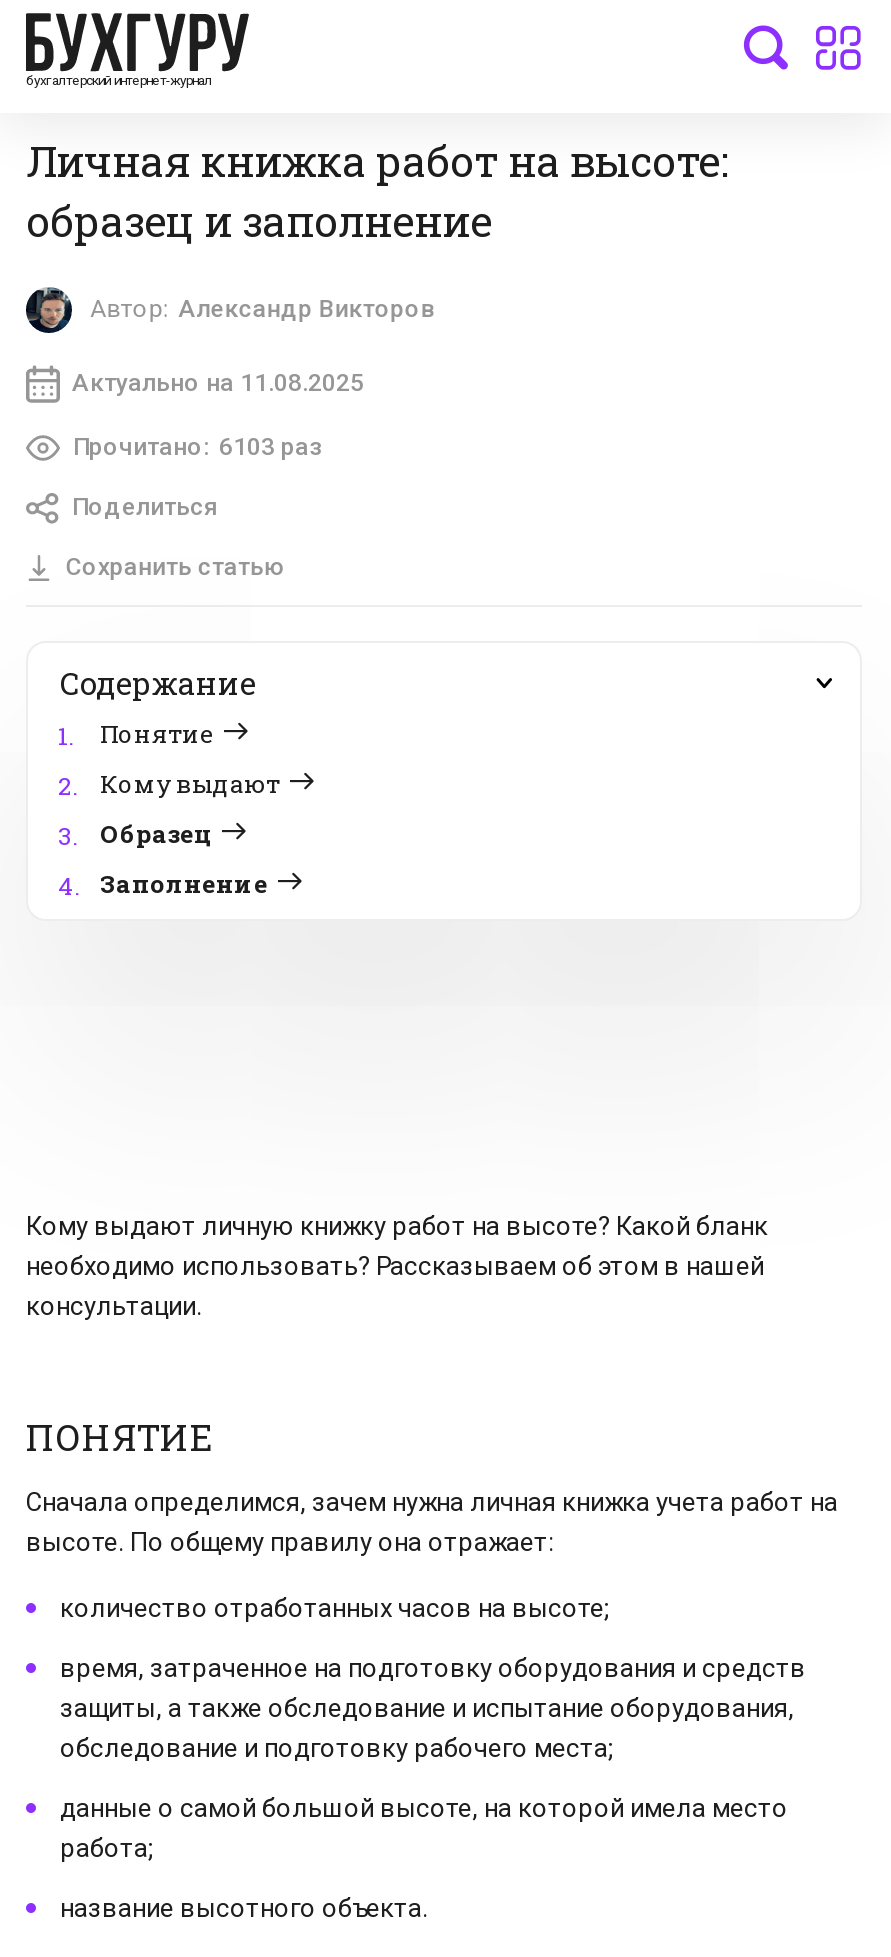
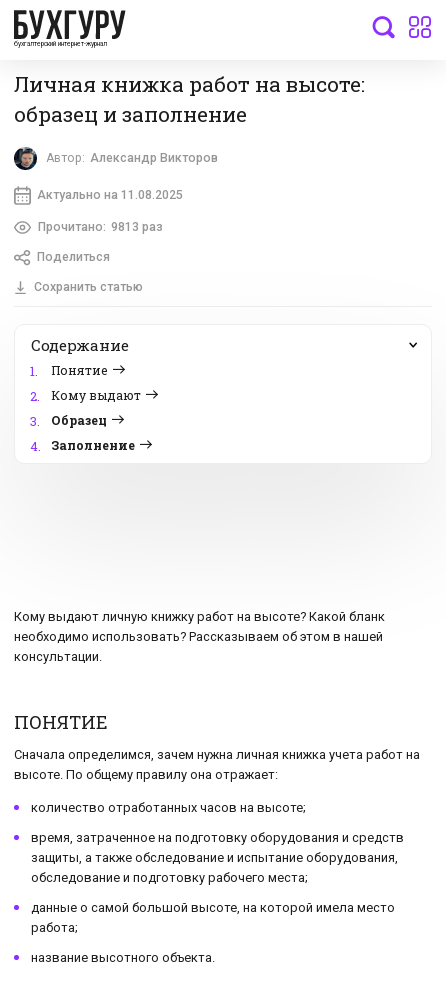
[73,432,323,460] Прочитано: 6103 раз -> [37,220,162,234] Прочитано: 9813 раз

